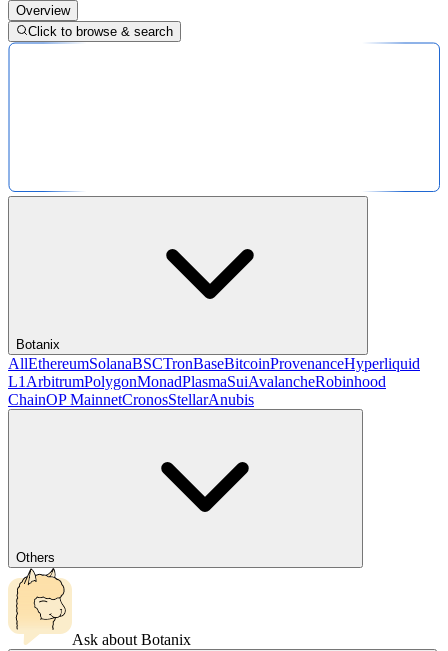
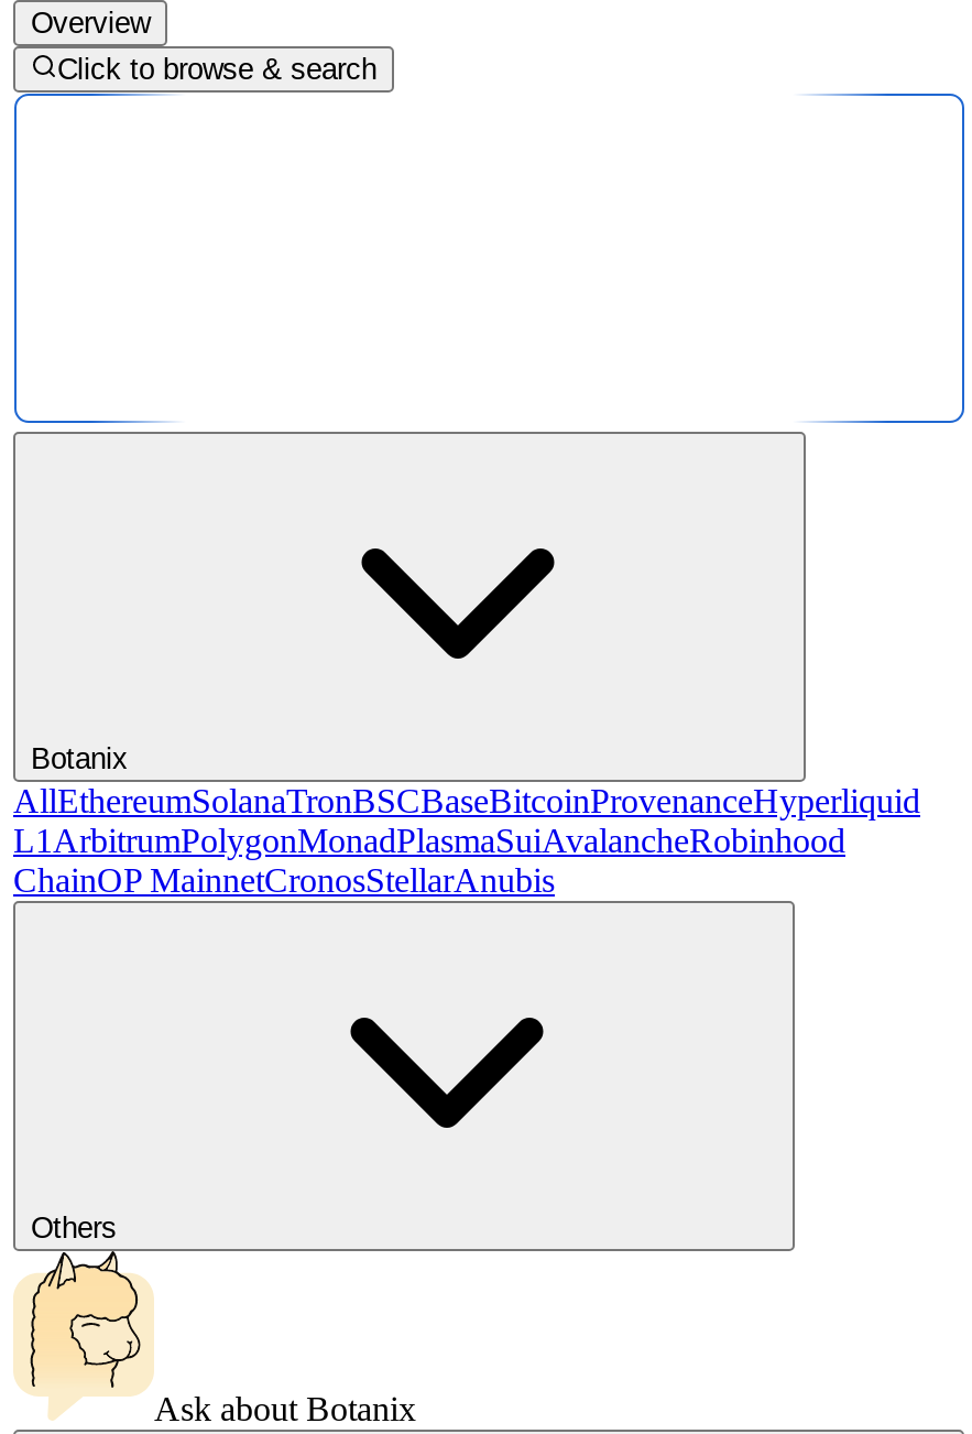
[8,355,420,372] AllEthereumSolanaBSCTronBaseBitcoinProvenanceHyperliquid -> [13,783,920,820] AllEthereumSolanaTronBSCBaseBitcoinProvenanceHyperliquid

